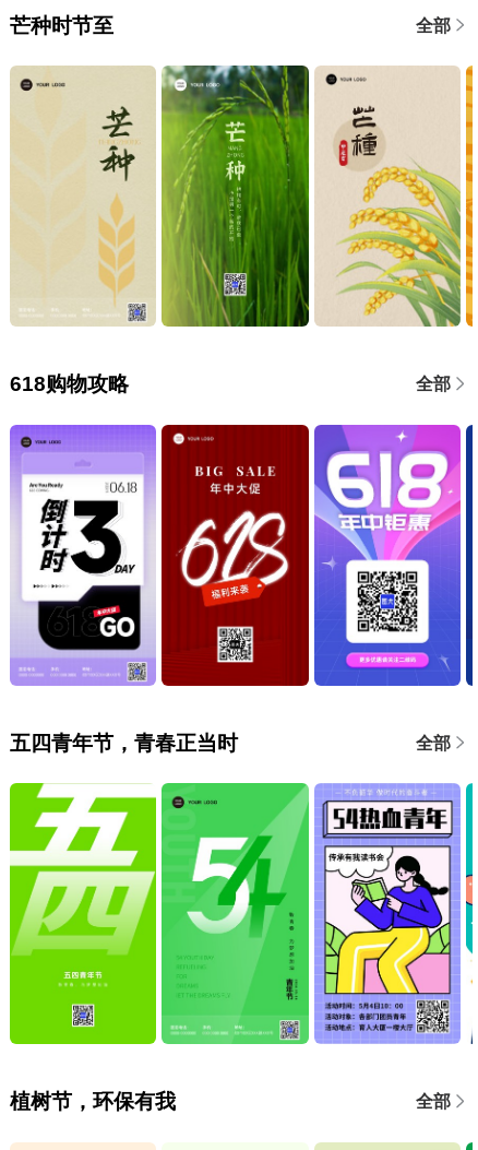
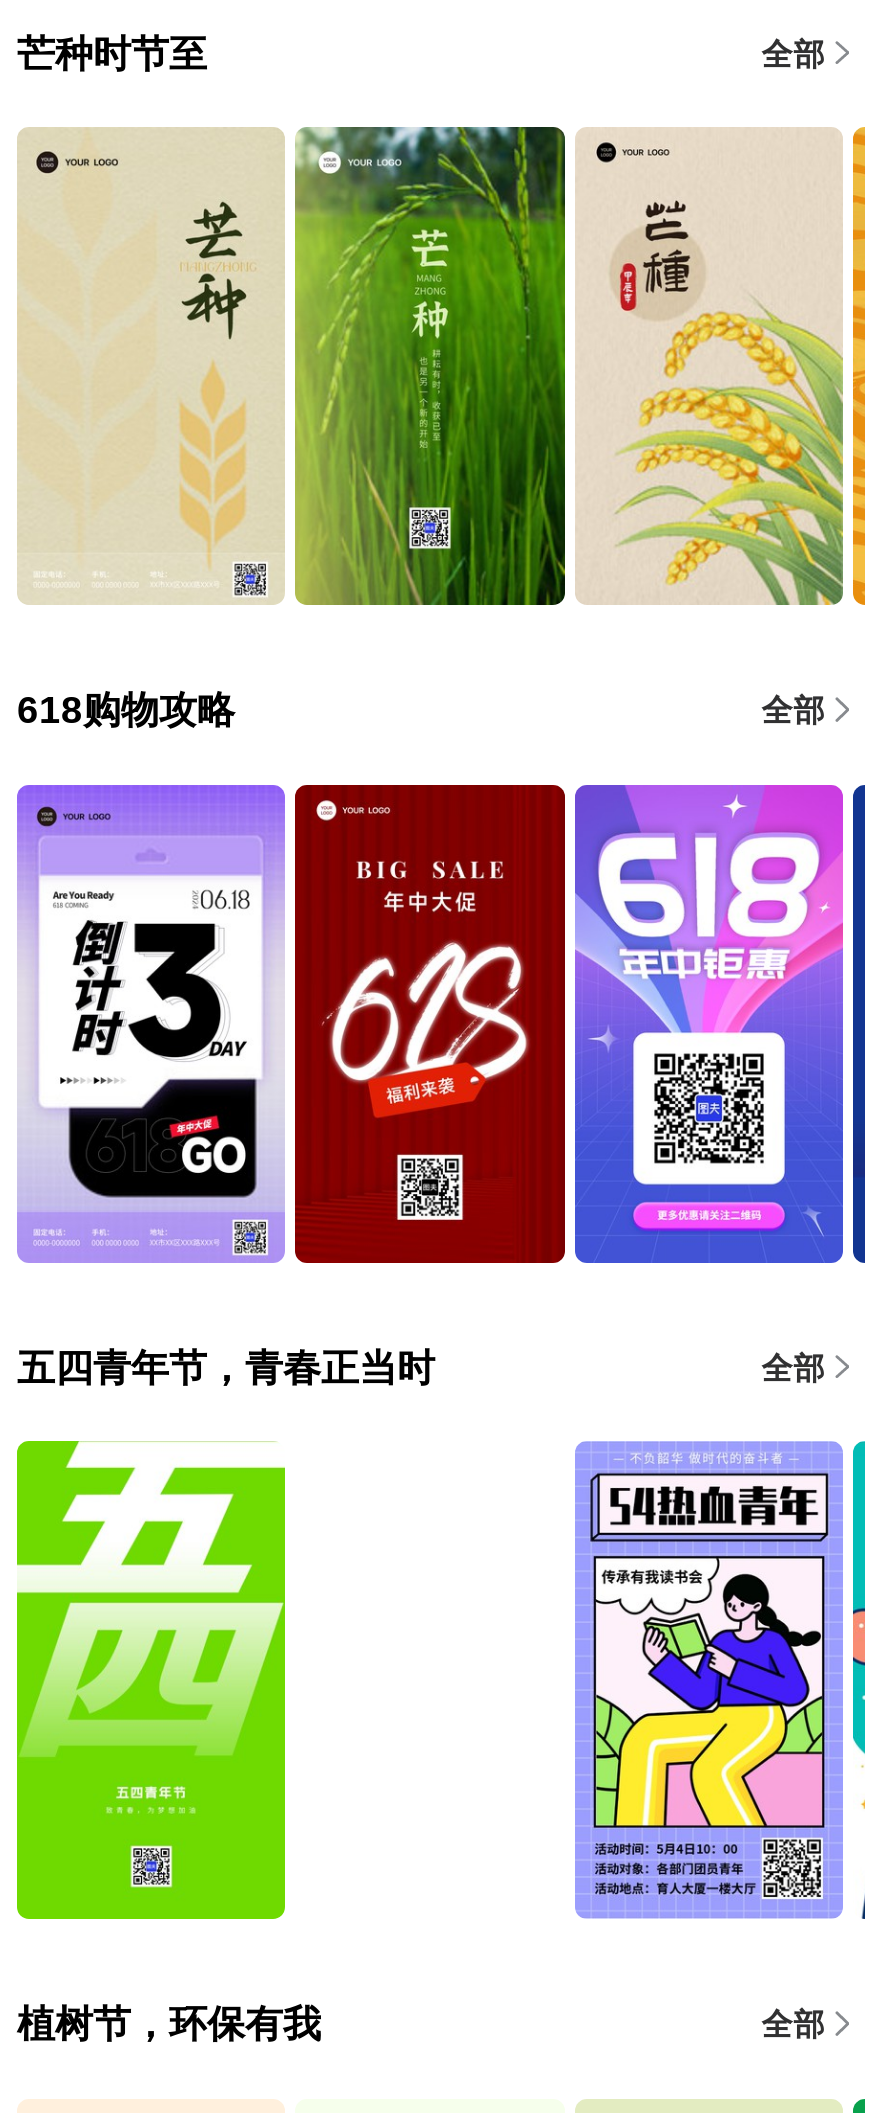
[160,782,310,1045] [image] -> none

